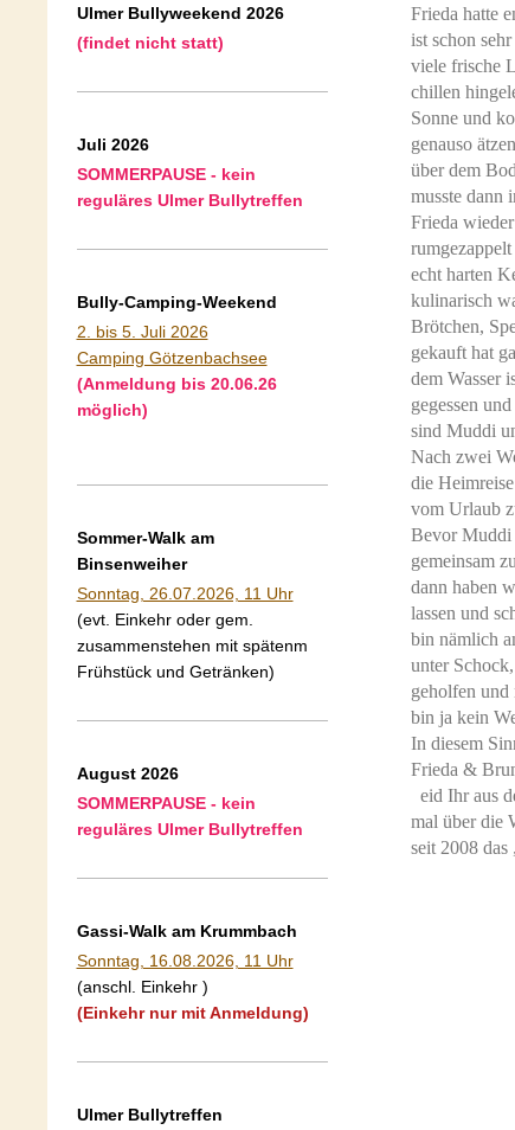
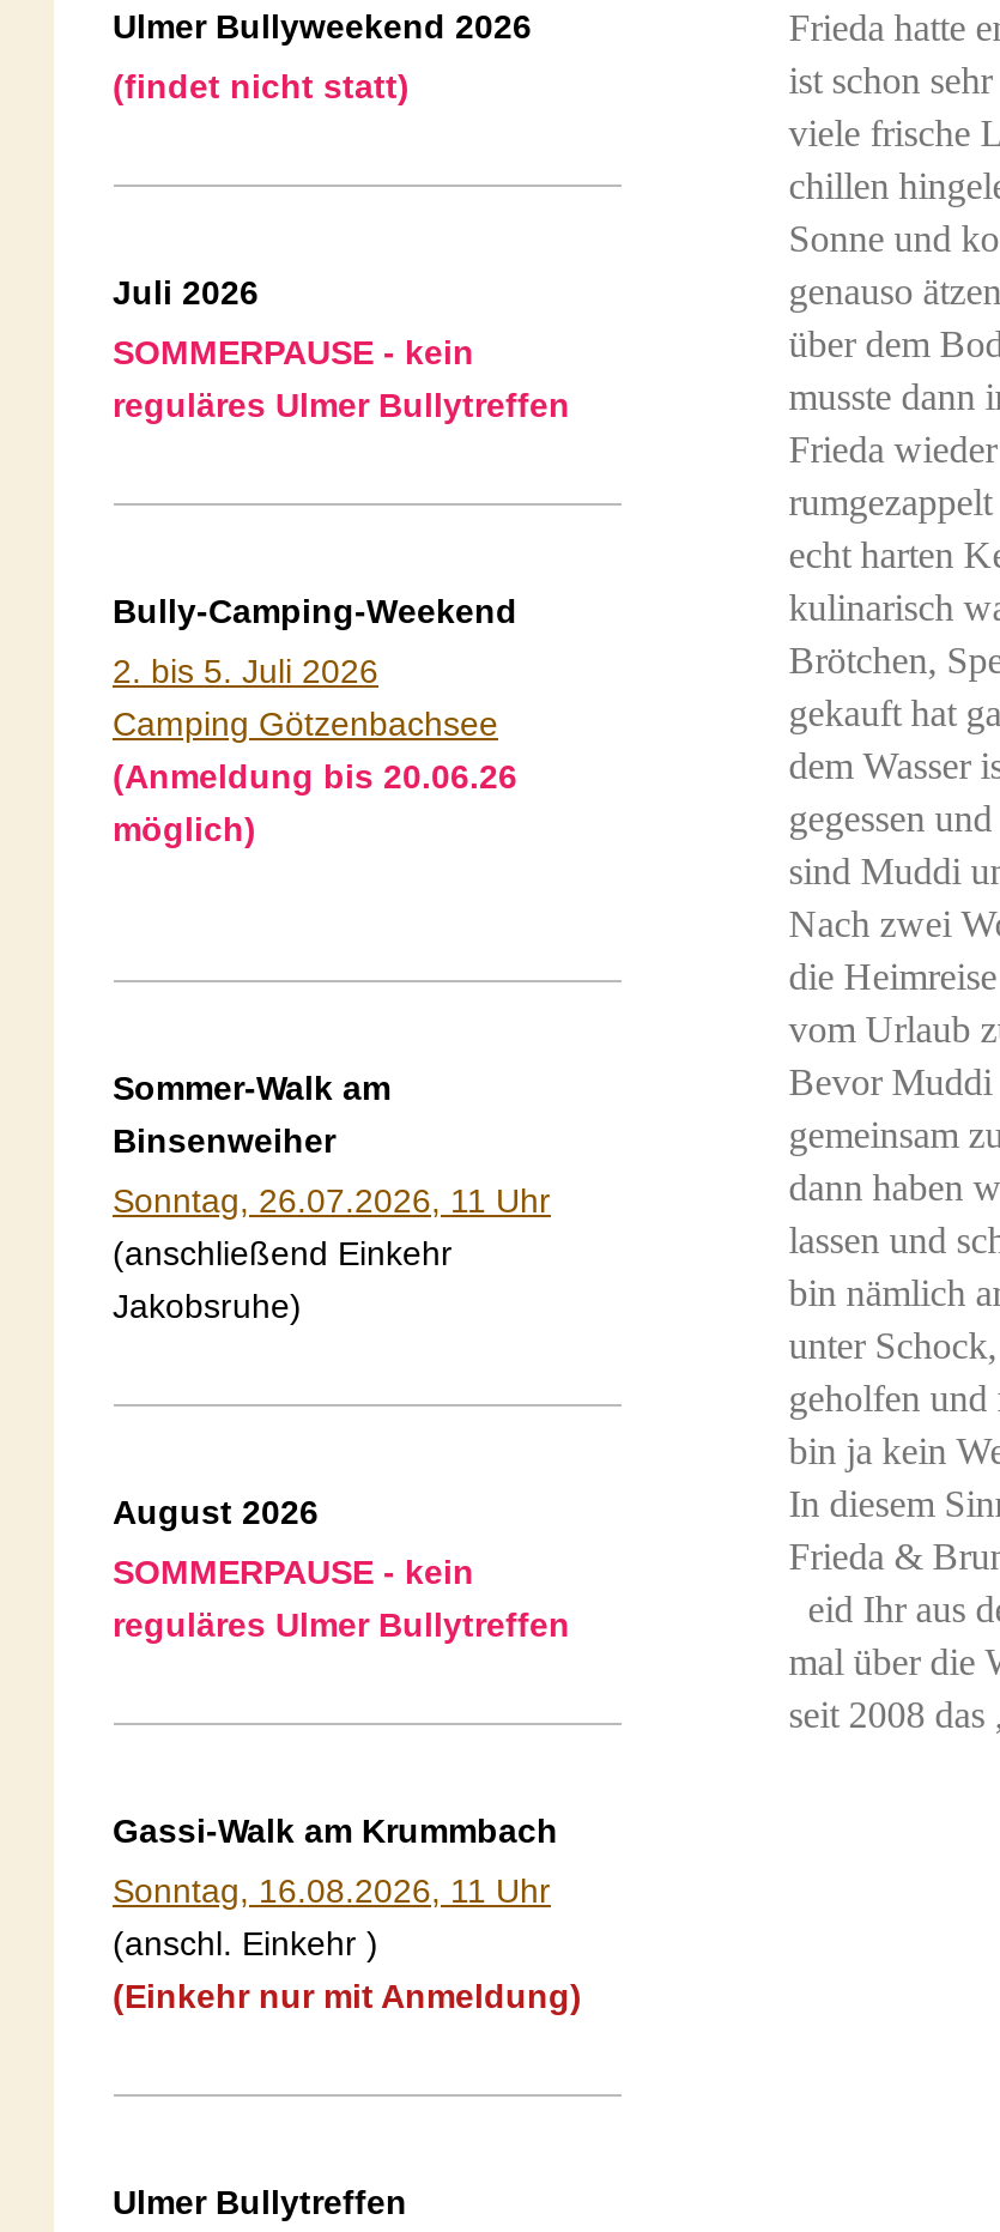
[76,610,307,681] (evt. Einkehr oder gem. | zusammenstehen mit spätenm | Frühstück und Getränken) -> [113,1234,453,1325] (anschließend Einkehr | Jakobsruhe)

